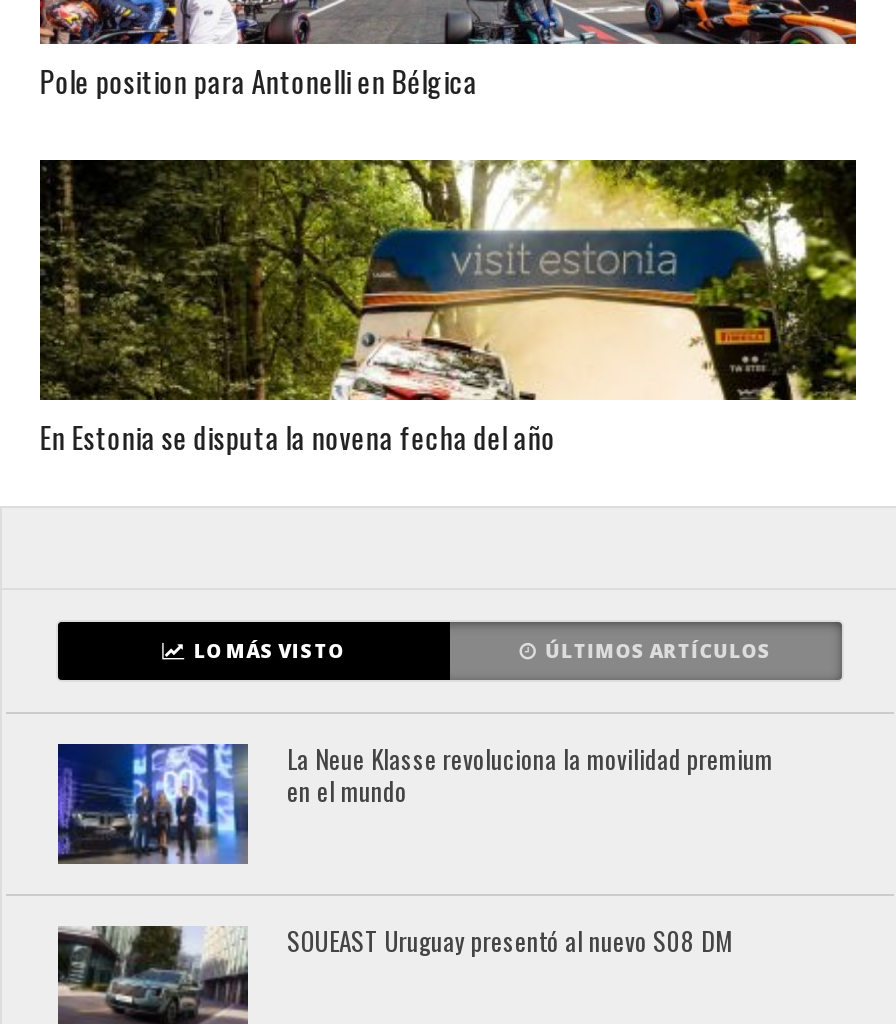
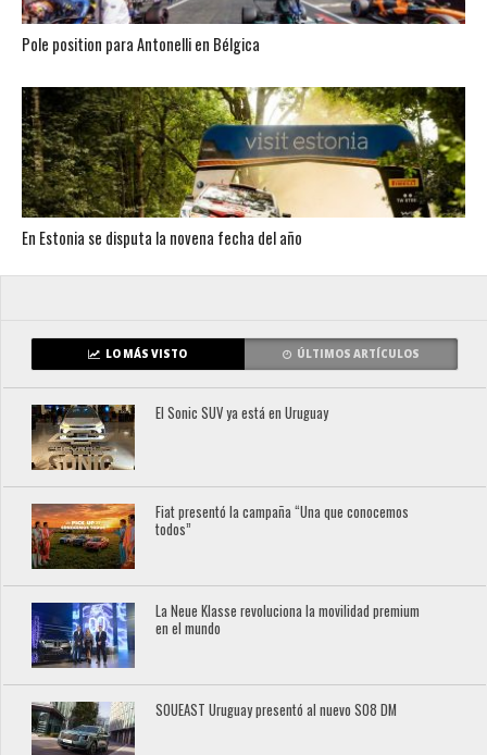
none -> [30,403,329,471] [image] | El Sonic SUV ya está en Uruguay
none -> [30,502,409,570] [image] | Fiat presentó la campaña “Una que conocemos | todos”

